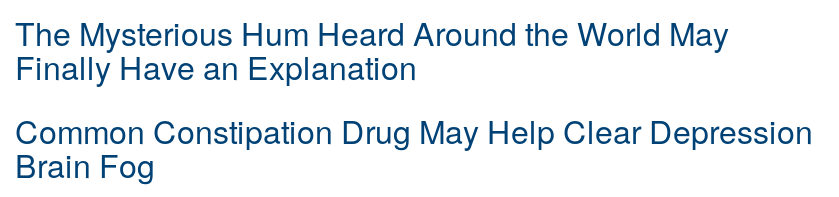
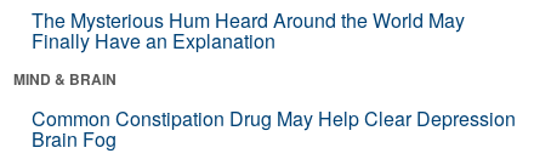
none -> [13,68,117,90] MIND & BRAIN

